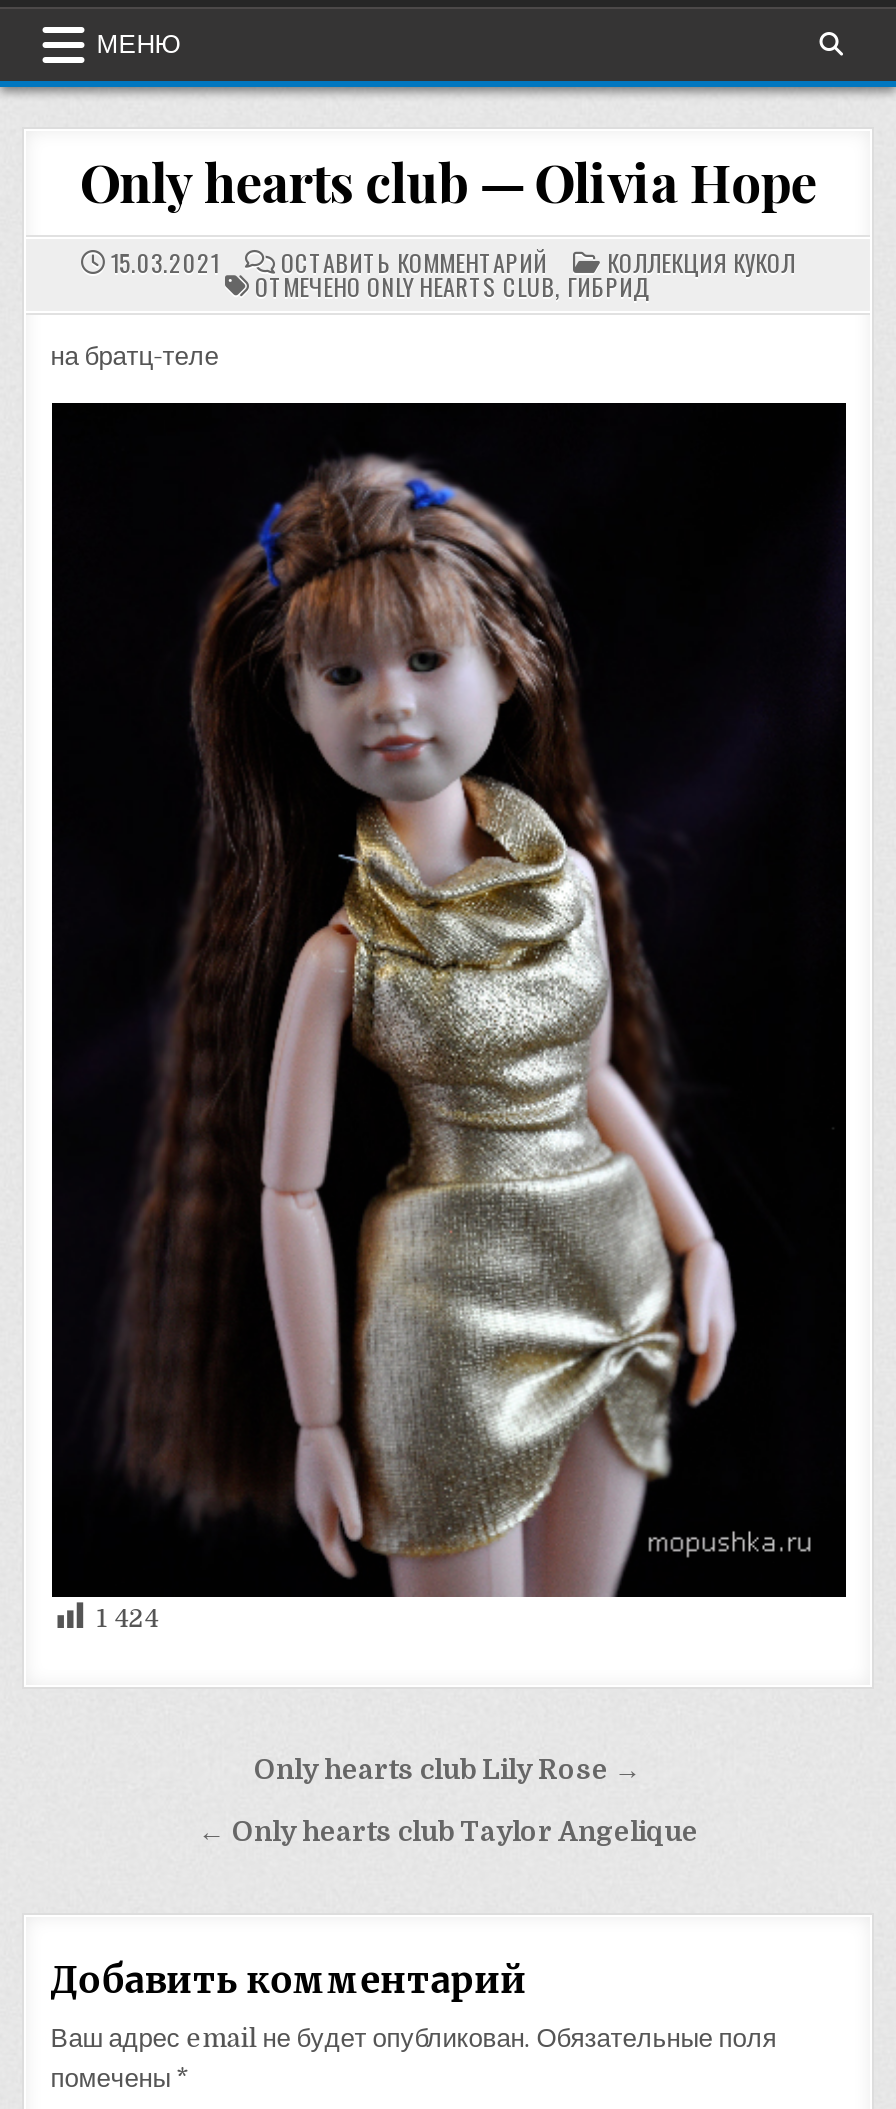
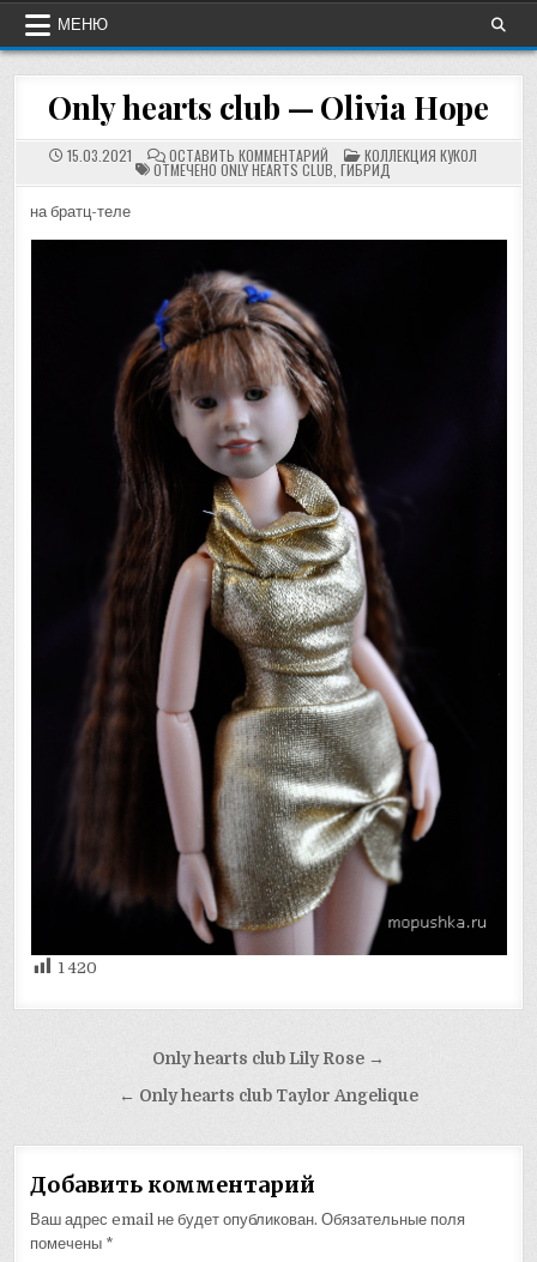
[96,1603,158,1633] 1 424 -> [58,959,97,977] 1 420

